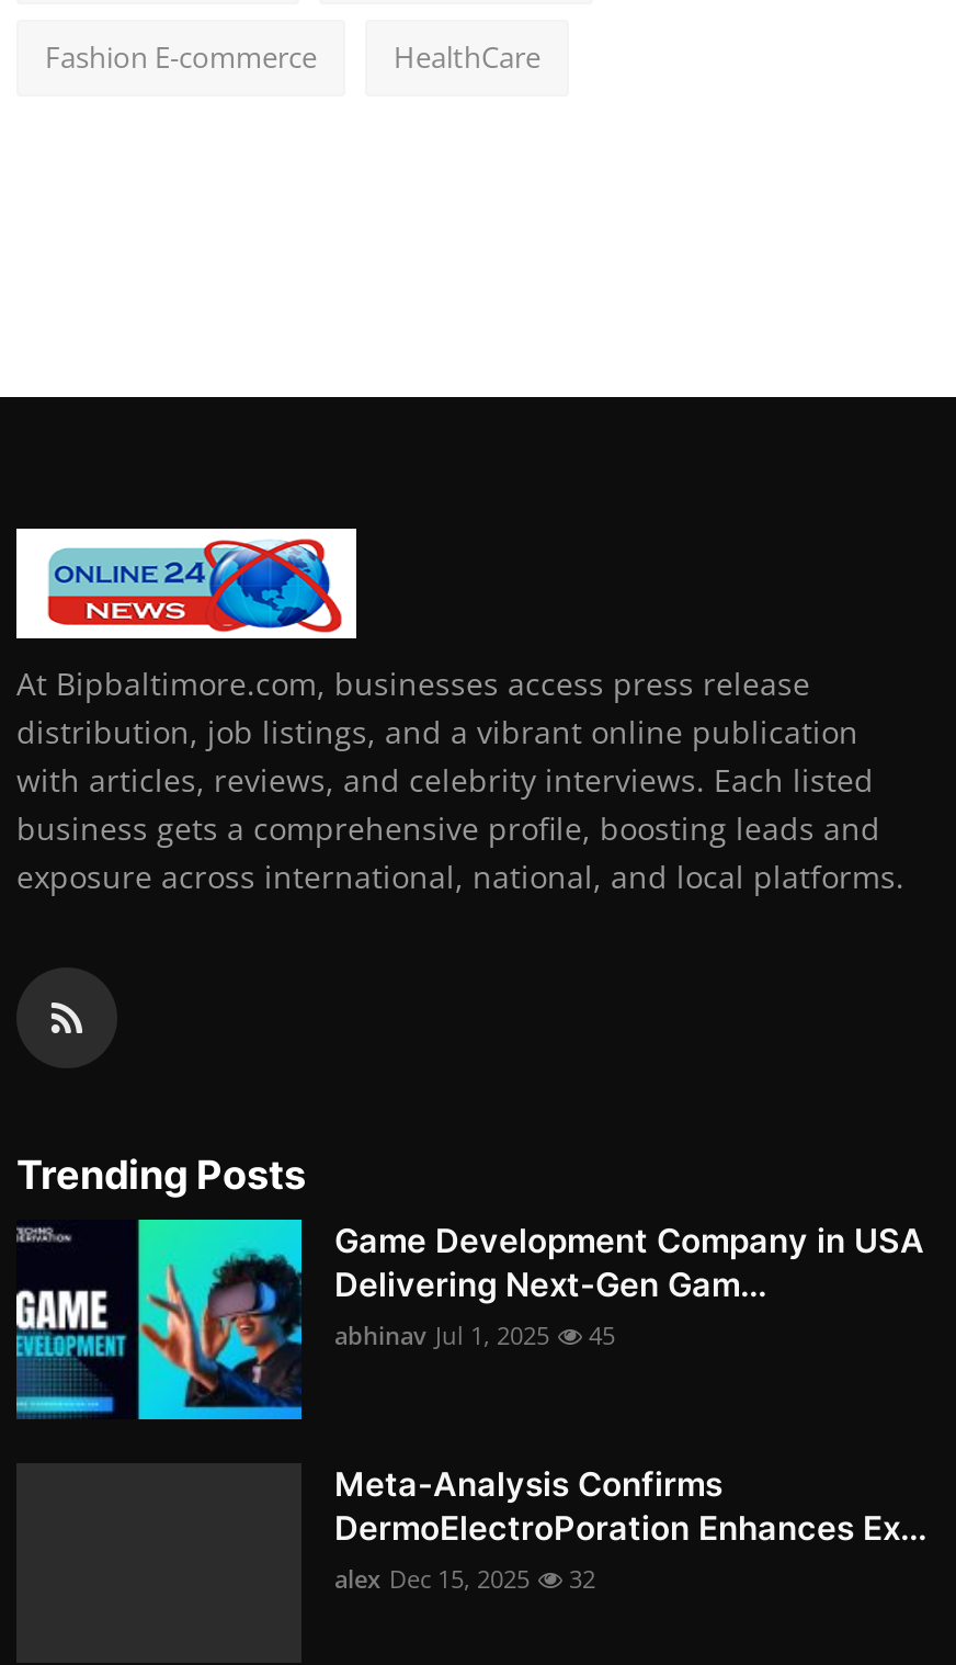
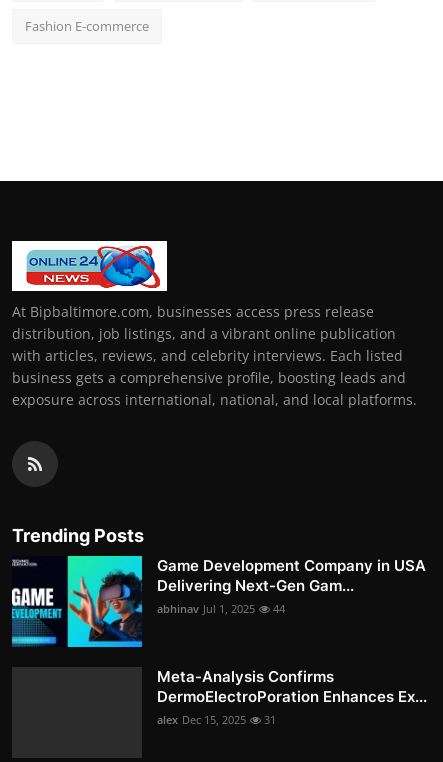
[394,38,540,78] HealthCare -> none
[334,1319,615,1352] abhinav Jul 1, 2025 45 -> [157,601,285,616] abhinav Jul 1, 2025 44
[334,1563,595,1596] alex Dec 15, 2025 32 -> [157,712,276,727] alex Dec 15, 2025 31

